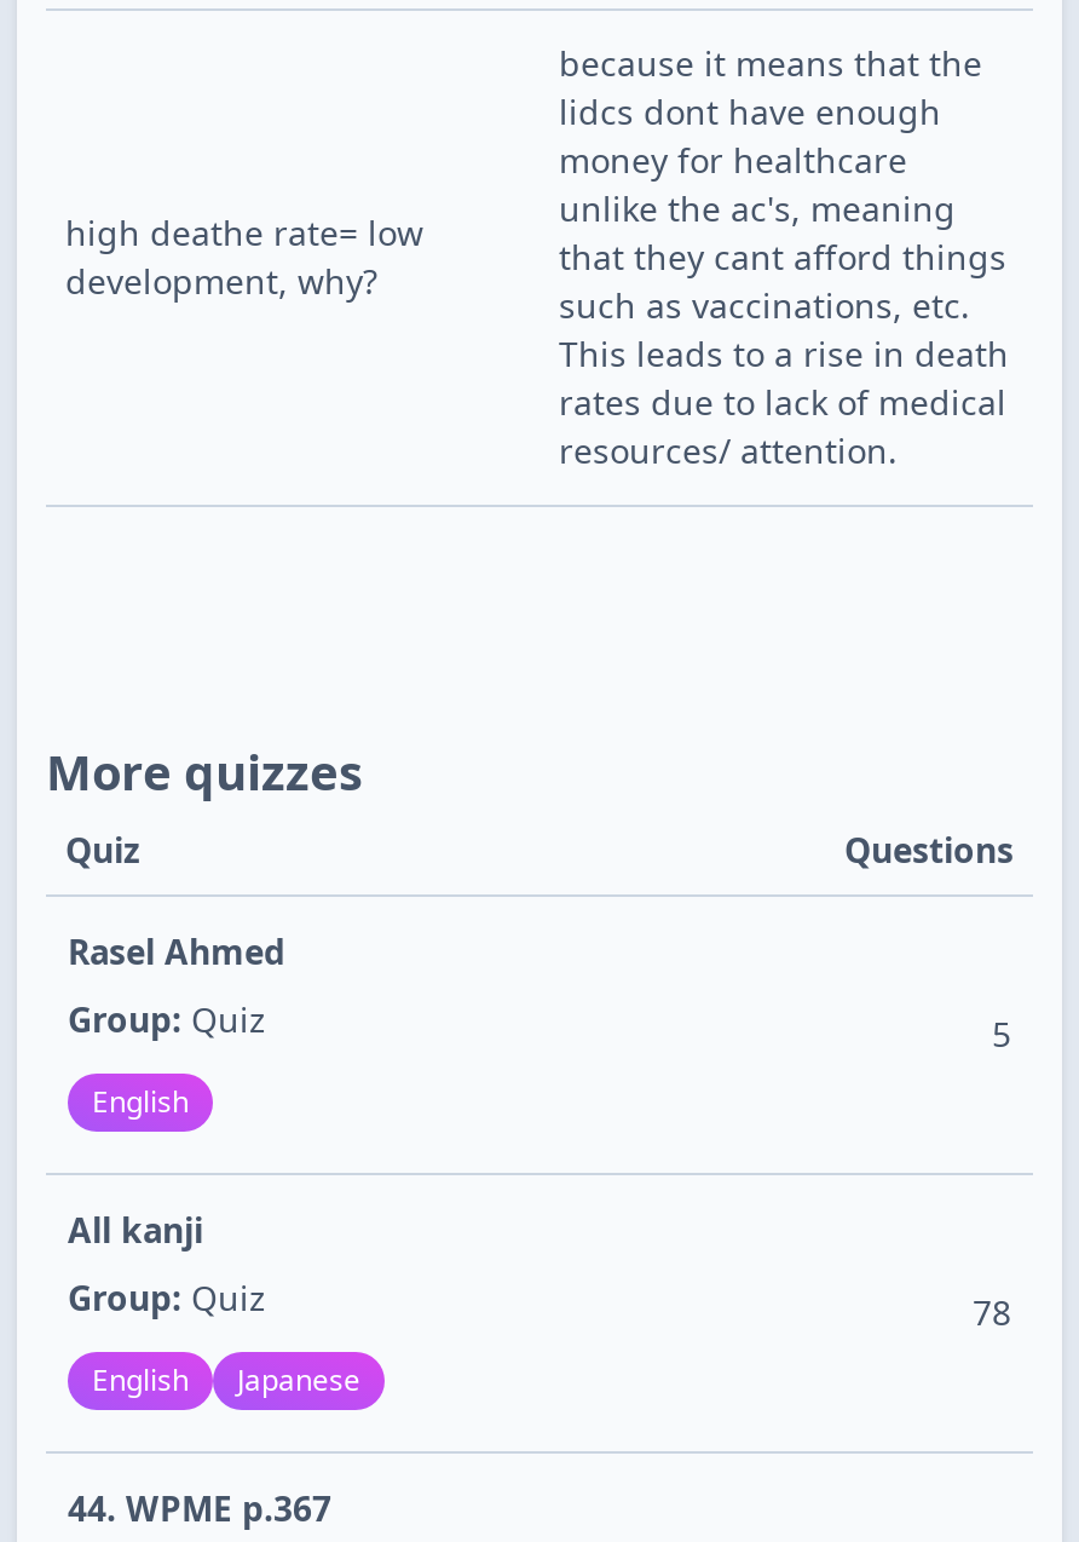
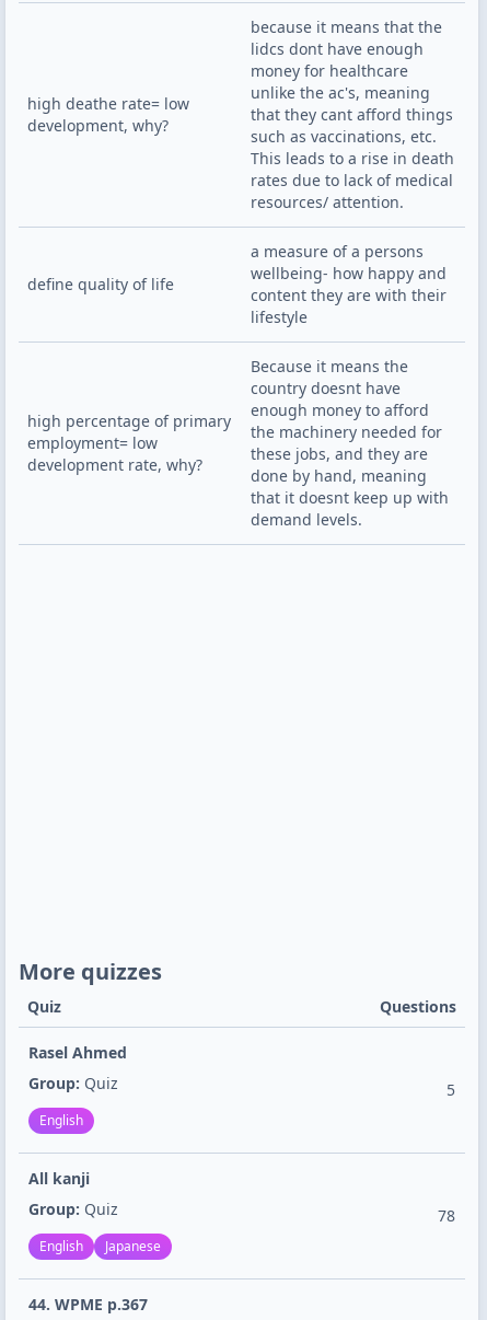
none -> [27,274,174,294] define quality of life
none -> [27,410,231,475] high percentage of primary | employment= low | development rate, why?
none -> [251,241,447,327] a measure of a persons | wellbeing- how happy and | content they are with their | lifestyle
none -> [251,356,449,530] Because it means the | country doesnt have | enough money to afford | the machinery needed for | these jobs, and they are | done by hand, meaning | that it doesnt keep up with | demand levels.

